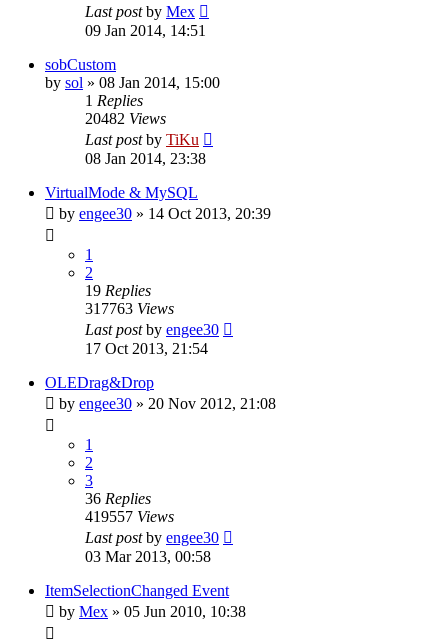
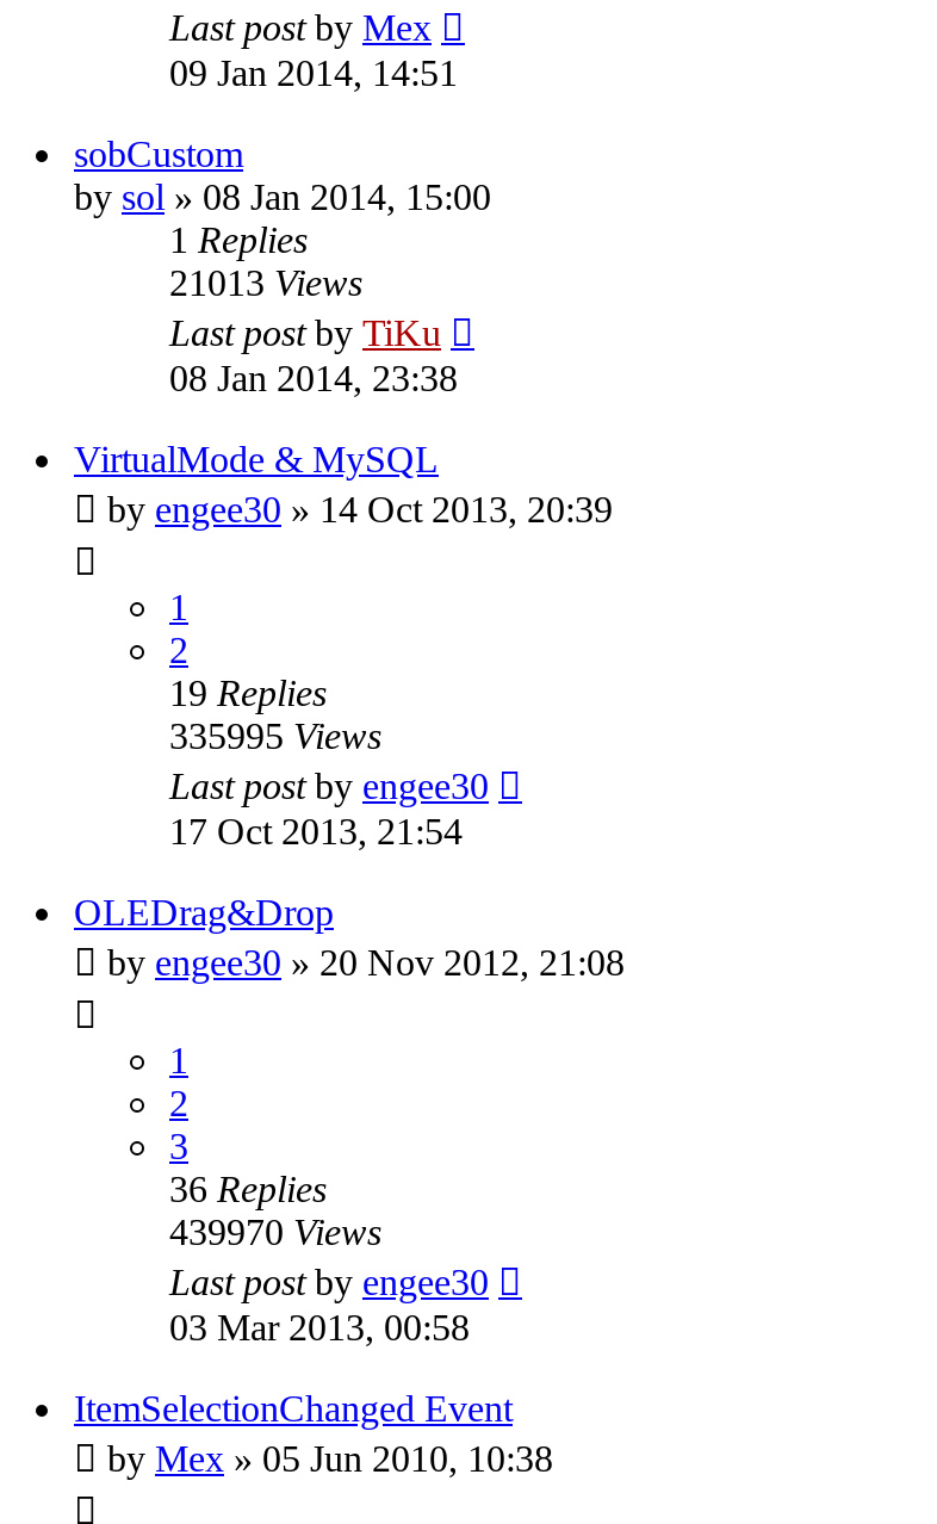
[85,110,166,127] 20482 Views -> [169,262,362,303] 21013 Views
[85,300,174,317] 317763 Views -> [169,715,381,756] 335995 Views
[85,508,174,525] 419557 Views -> [169,1211,381,1252] 439970 Views

